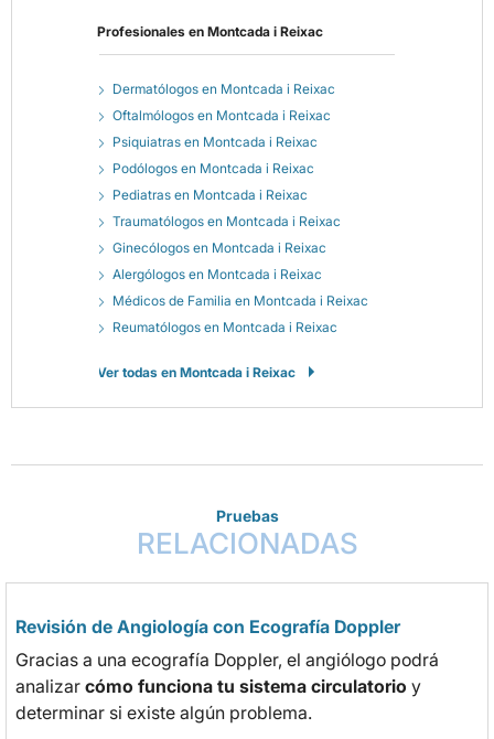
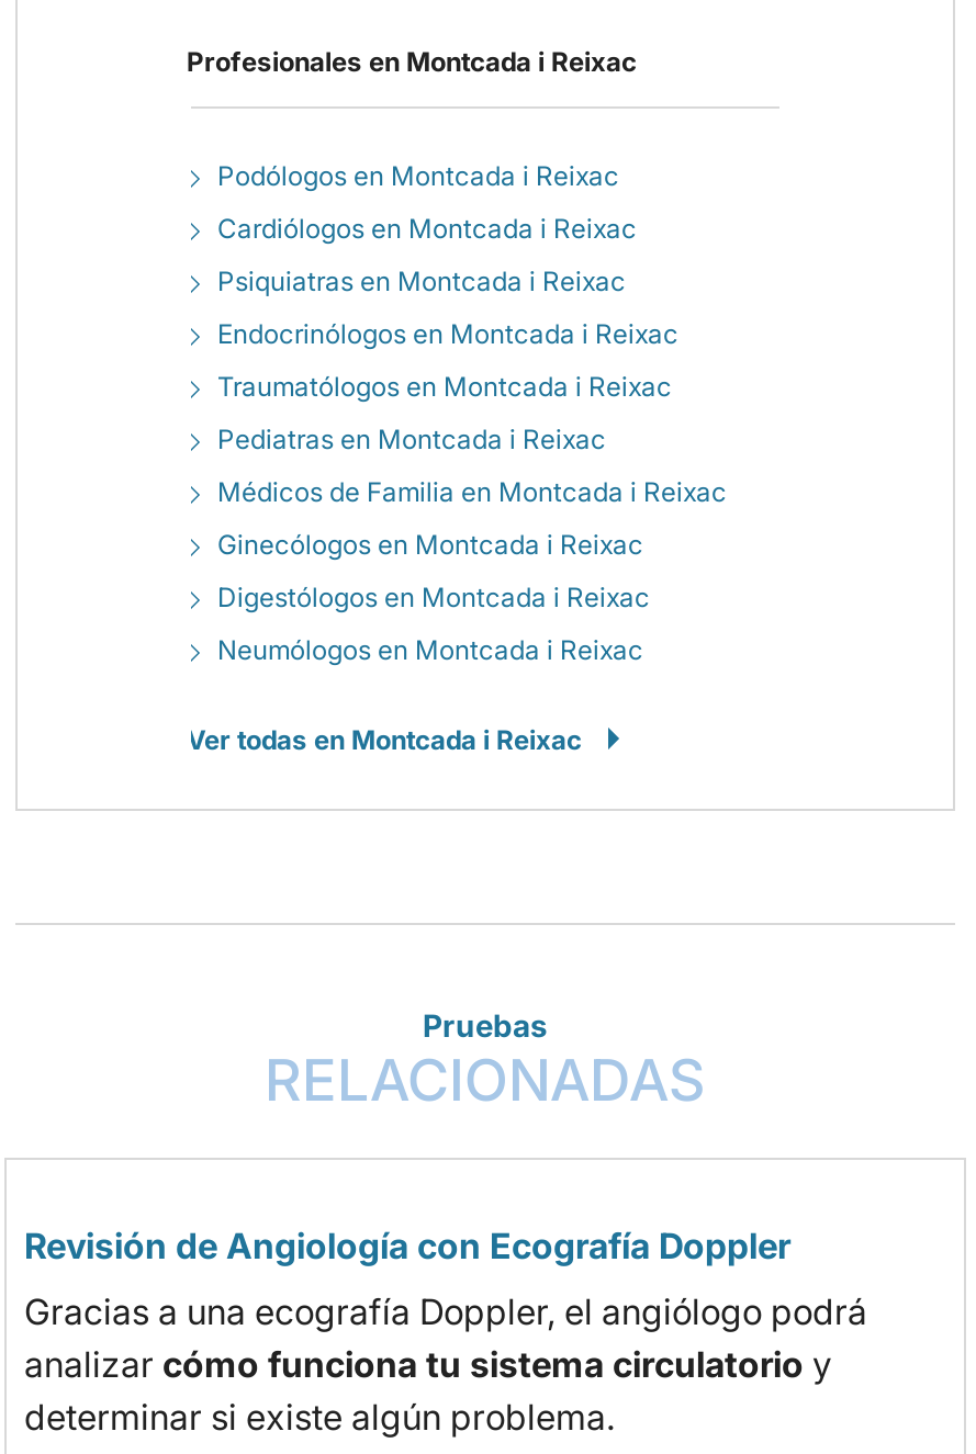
[112,81,335,97] Dermatólogos en Montcada i Reixac -> none
[112,107,331,124] Oftalmólogos en Montcada i Reixac -> [217,212,637,245] Cardiólogos en Montcada i Reixac
none -> [217,317,678,350] Endocrinólogos en Montcada i Reixac
moved [112,160,314,176] -> [217,159,619,192]: Podólogos en Montcada i Reixac
moved [112,186,308,203] -> [217,422,606,455]: Pediatras en Montcada i Reixac
moved [112,213,341,229] -> [217,370,672,403]: Traumatólogos en Montcada i Reixac
moved [112,239,326,256] -> [217,528,643,561]: Ginecólogos en Montcada i Reixac
[112,266,337,335] Alergólogos en Montcada i Reixac | Reumatólogos en Montcada i Reixac -> [217,581,650,666] Digestólogos en Montcada i Reixac | Neumólogos en Montcada i Reixac
moved [112,292,368,309] -> [217,475,727,508]: Médicos de Familia en Montcada i Reixac

